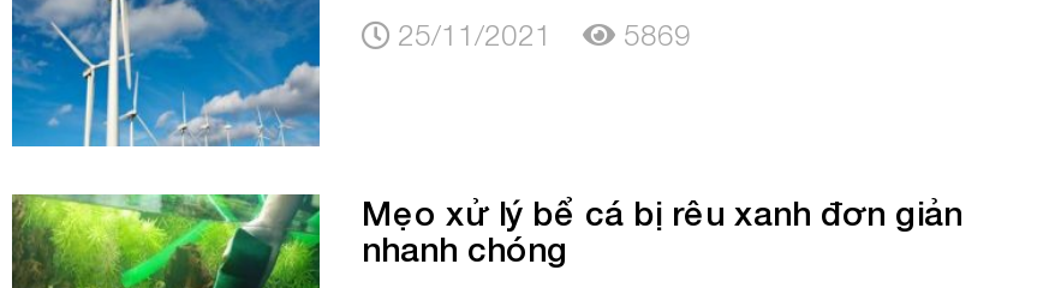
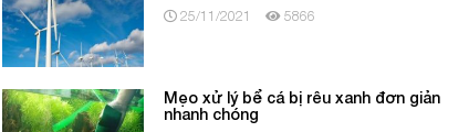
[391,17,691,53] 25/11/2021 5869 -> [176,8,315,24] 25/11/2021 5866

